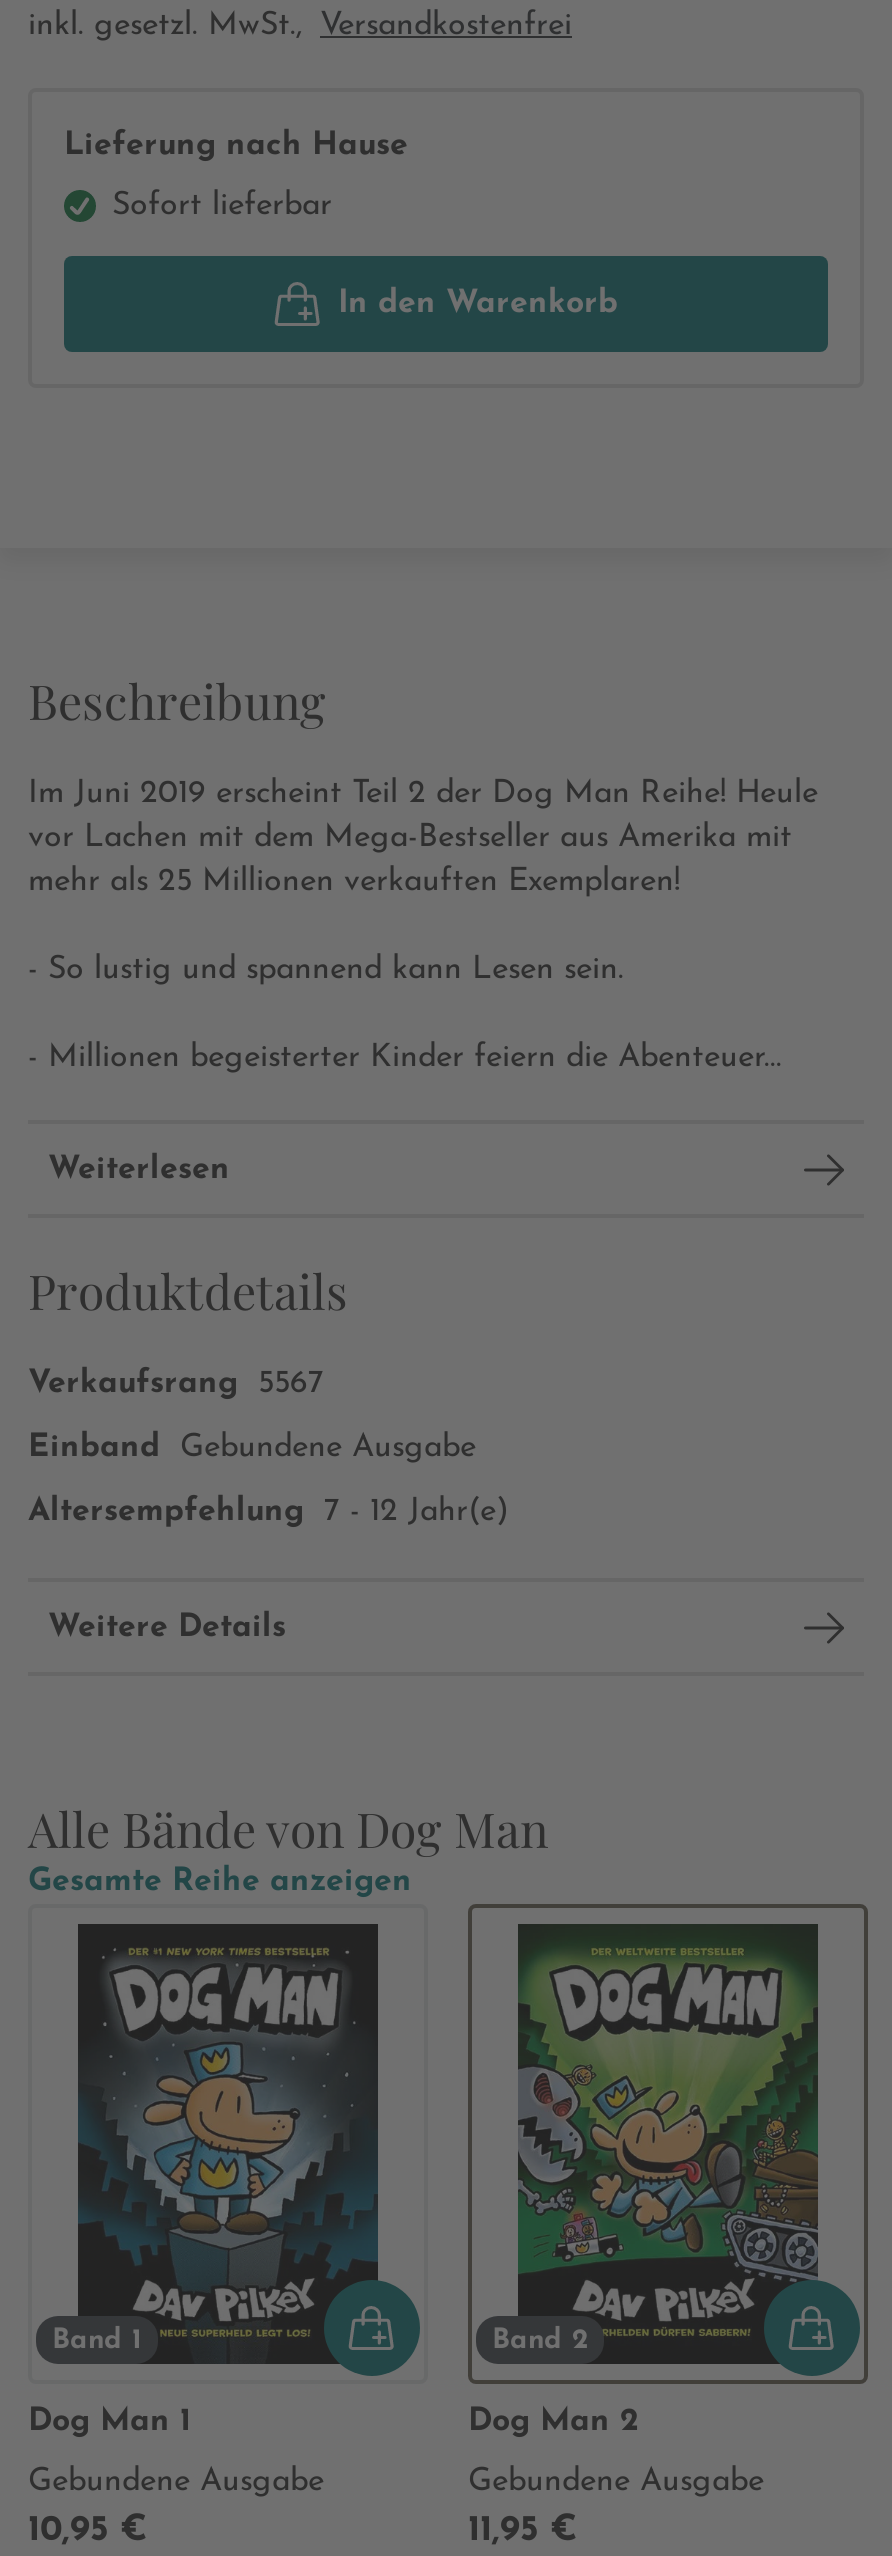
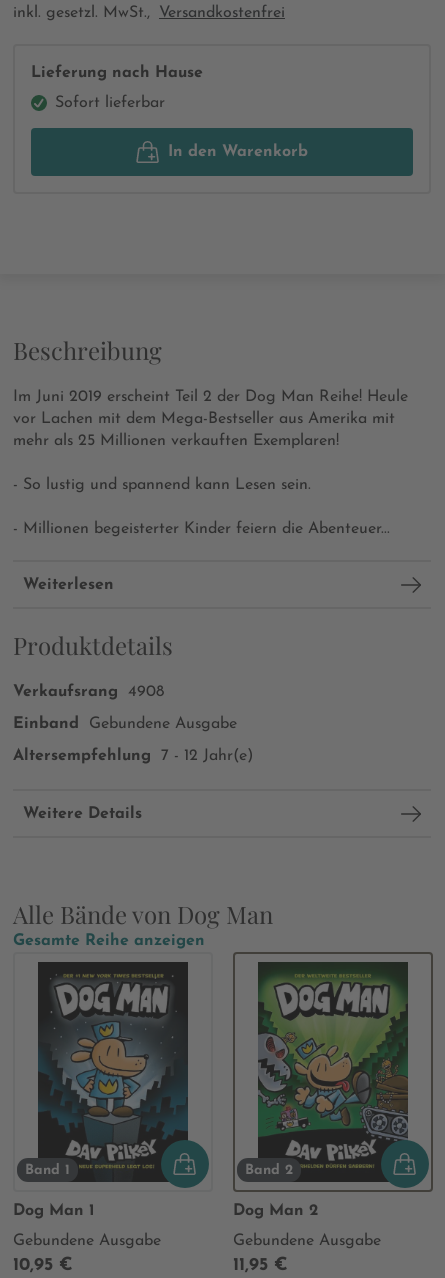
[28,1368,324,1400] Verkaufsrang 5567 -> [13,684,164,700] Verkaufsrang 4908

